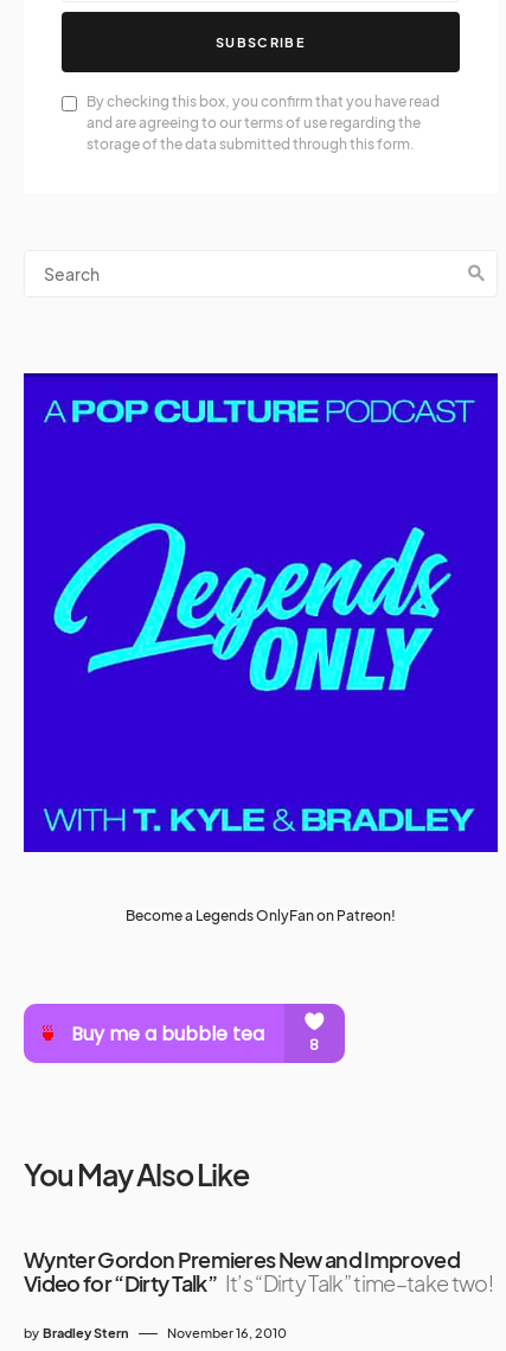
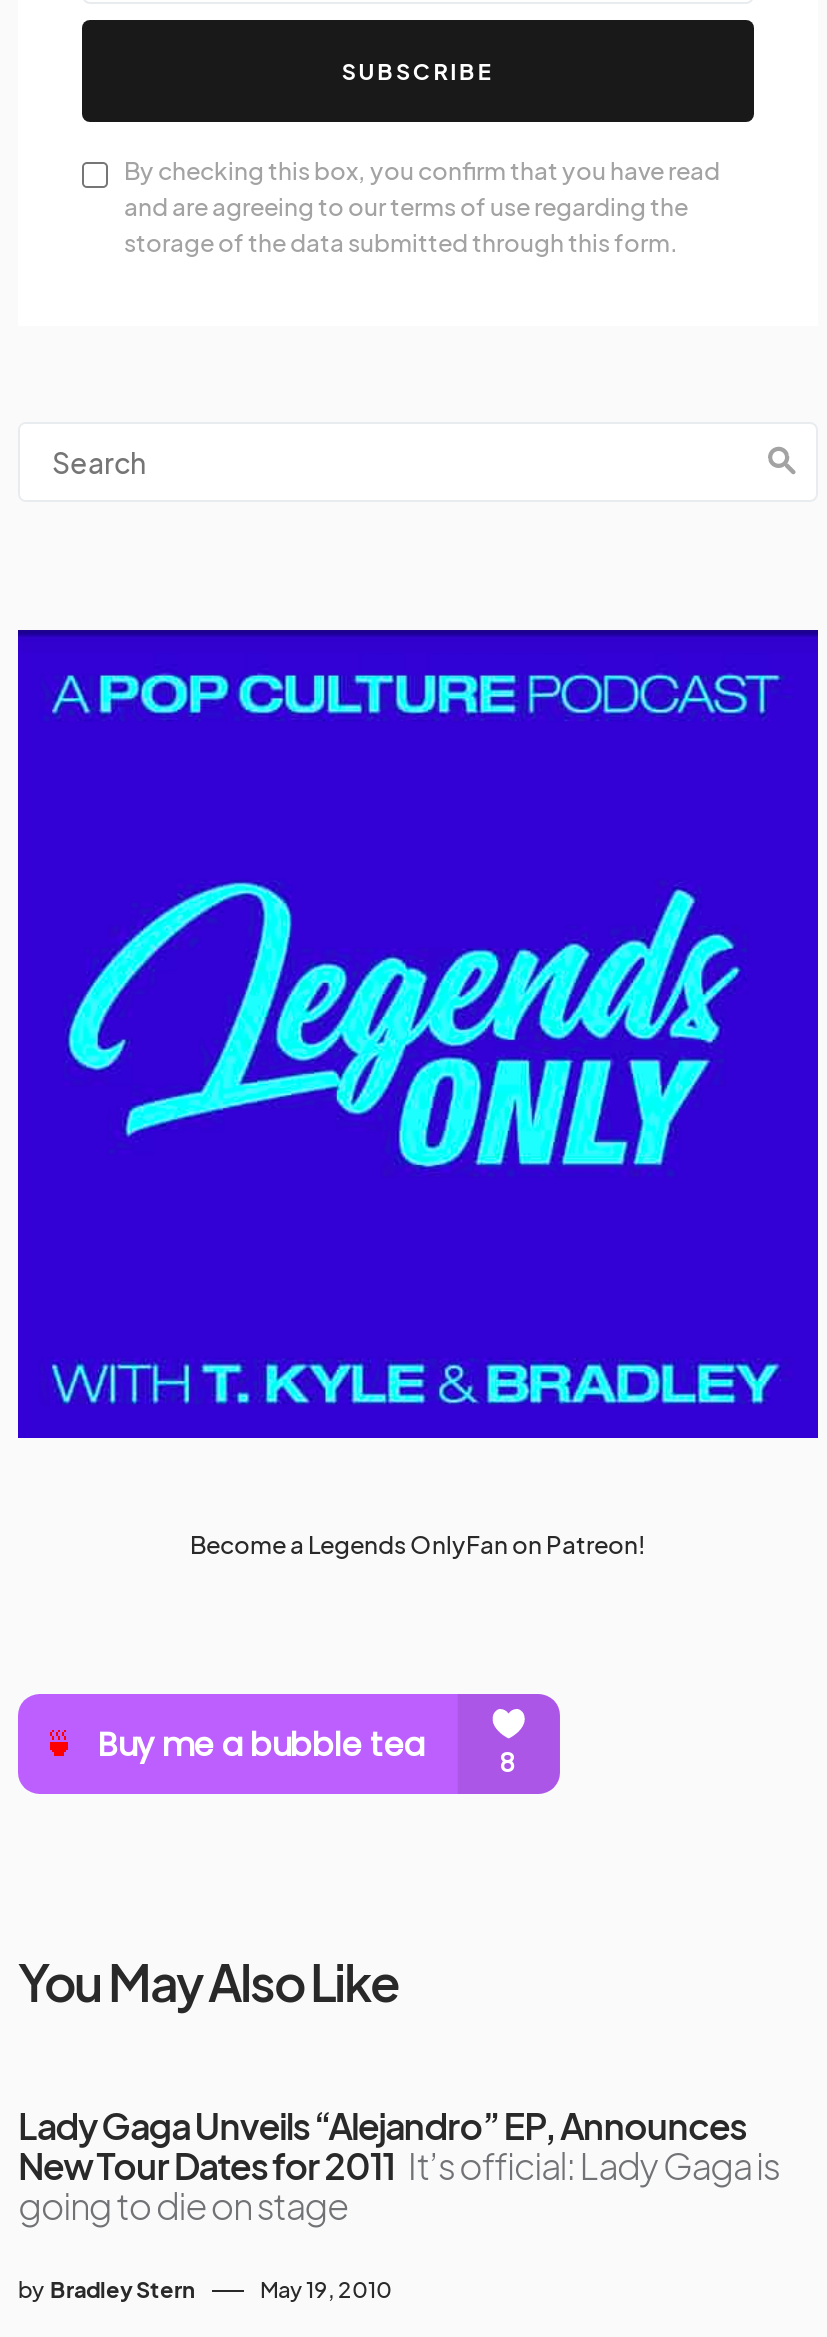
[24,1246,493,1297] Wynter Gordon Premieres New and Improved | Video for “Dirty Talk” It’s “Dirty Talk” time–take two! -> [18,2103,779,2229] Lady Gaga Unveils “Alejandro” EP, Announces | New Tour Dates for 2011 It’s official: Lady Gaga is | going to die on stage
[167,1325,287,1341] November 16, 2010 -> [260,2277,392,2303] May 19, 2010

